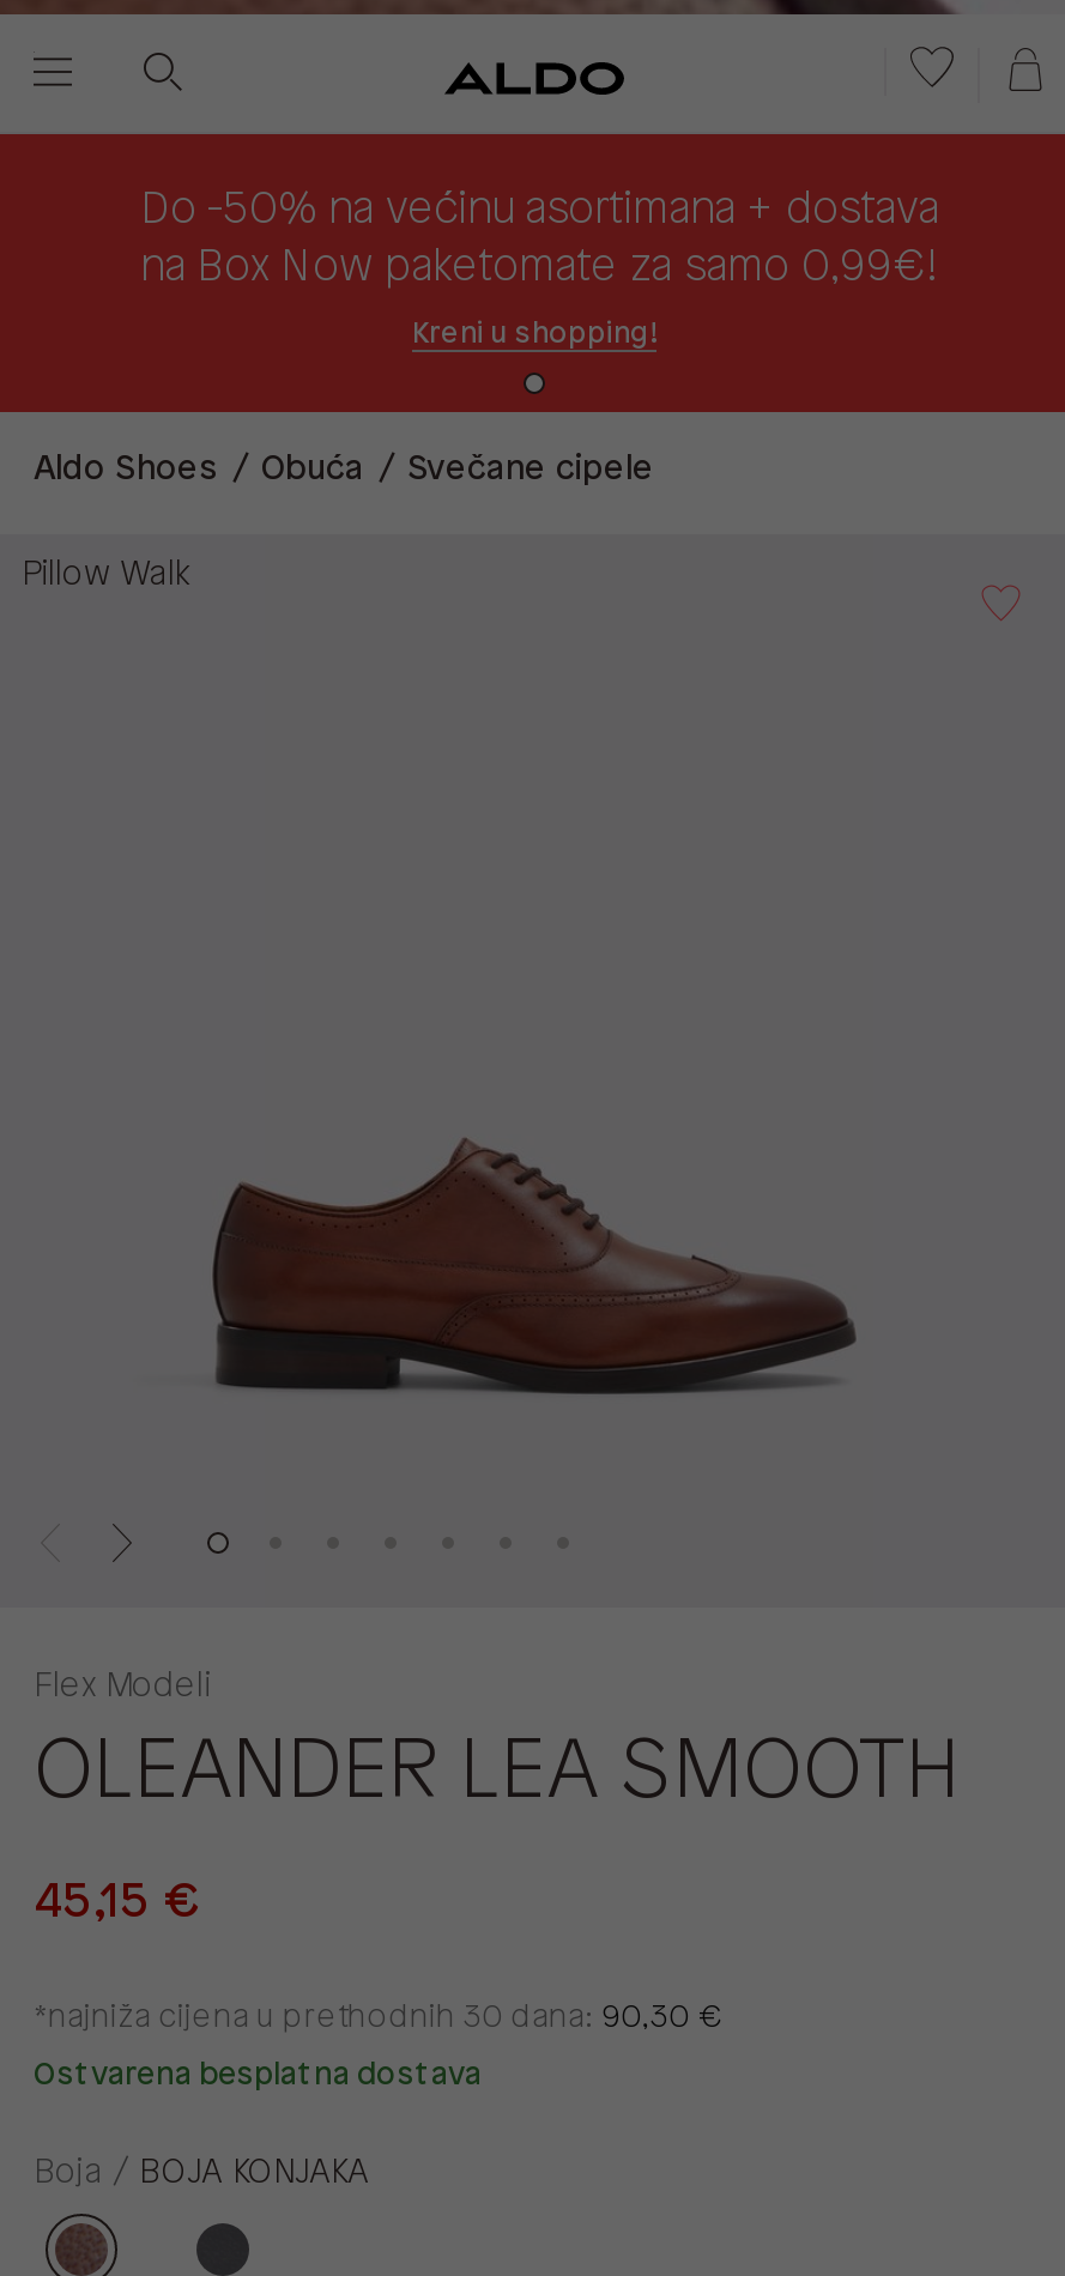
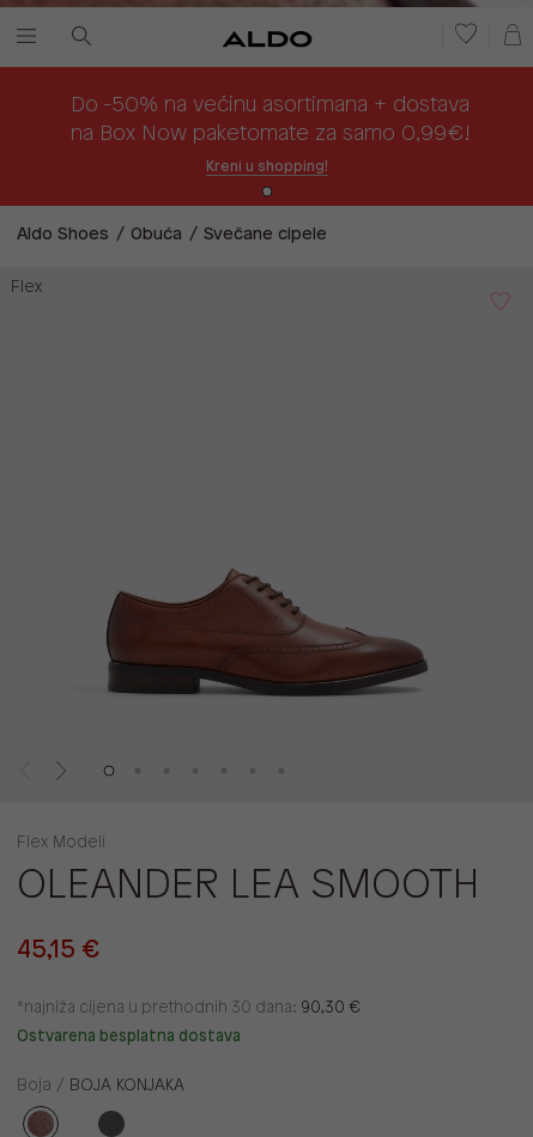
[22,559,189,595] Pillow Walk -> [11,279,42,297] Flex

